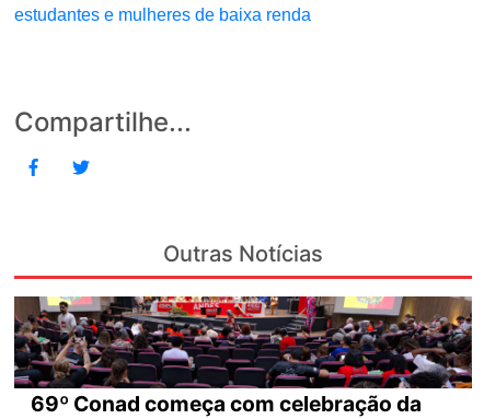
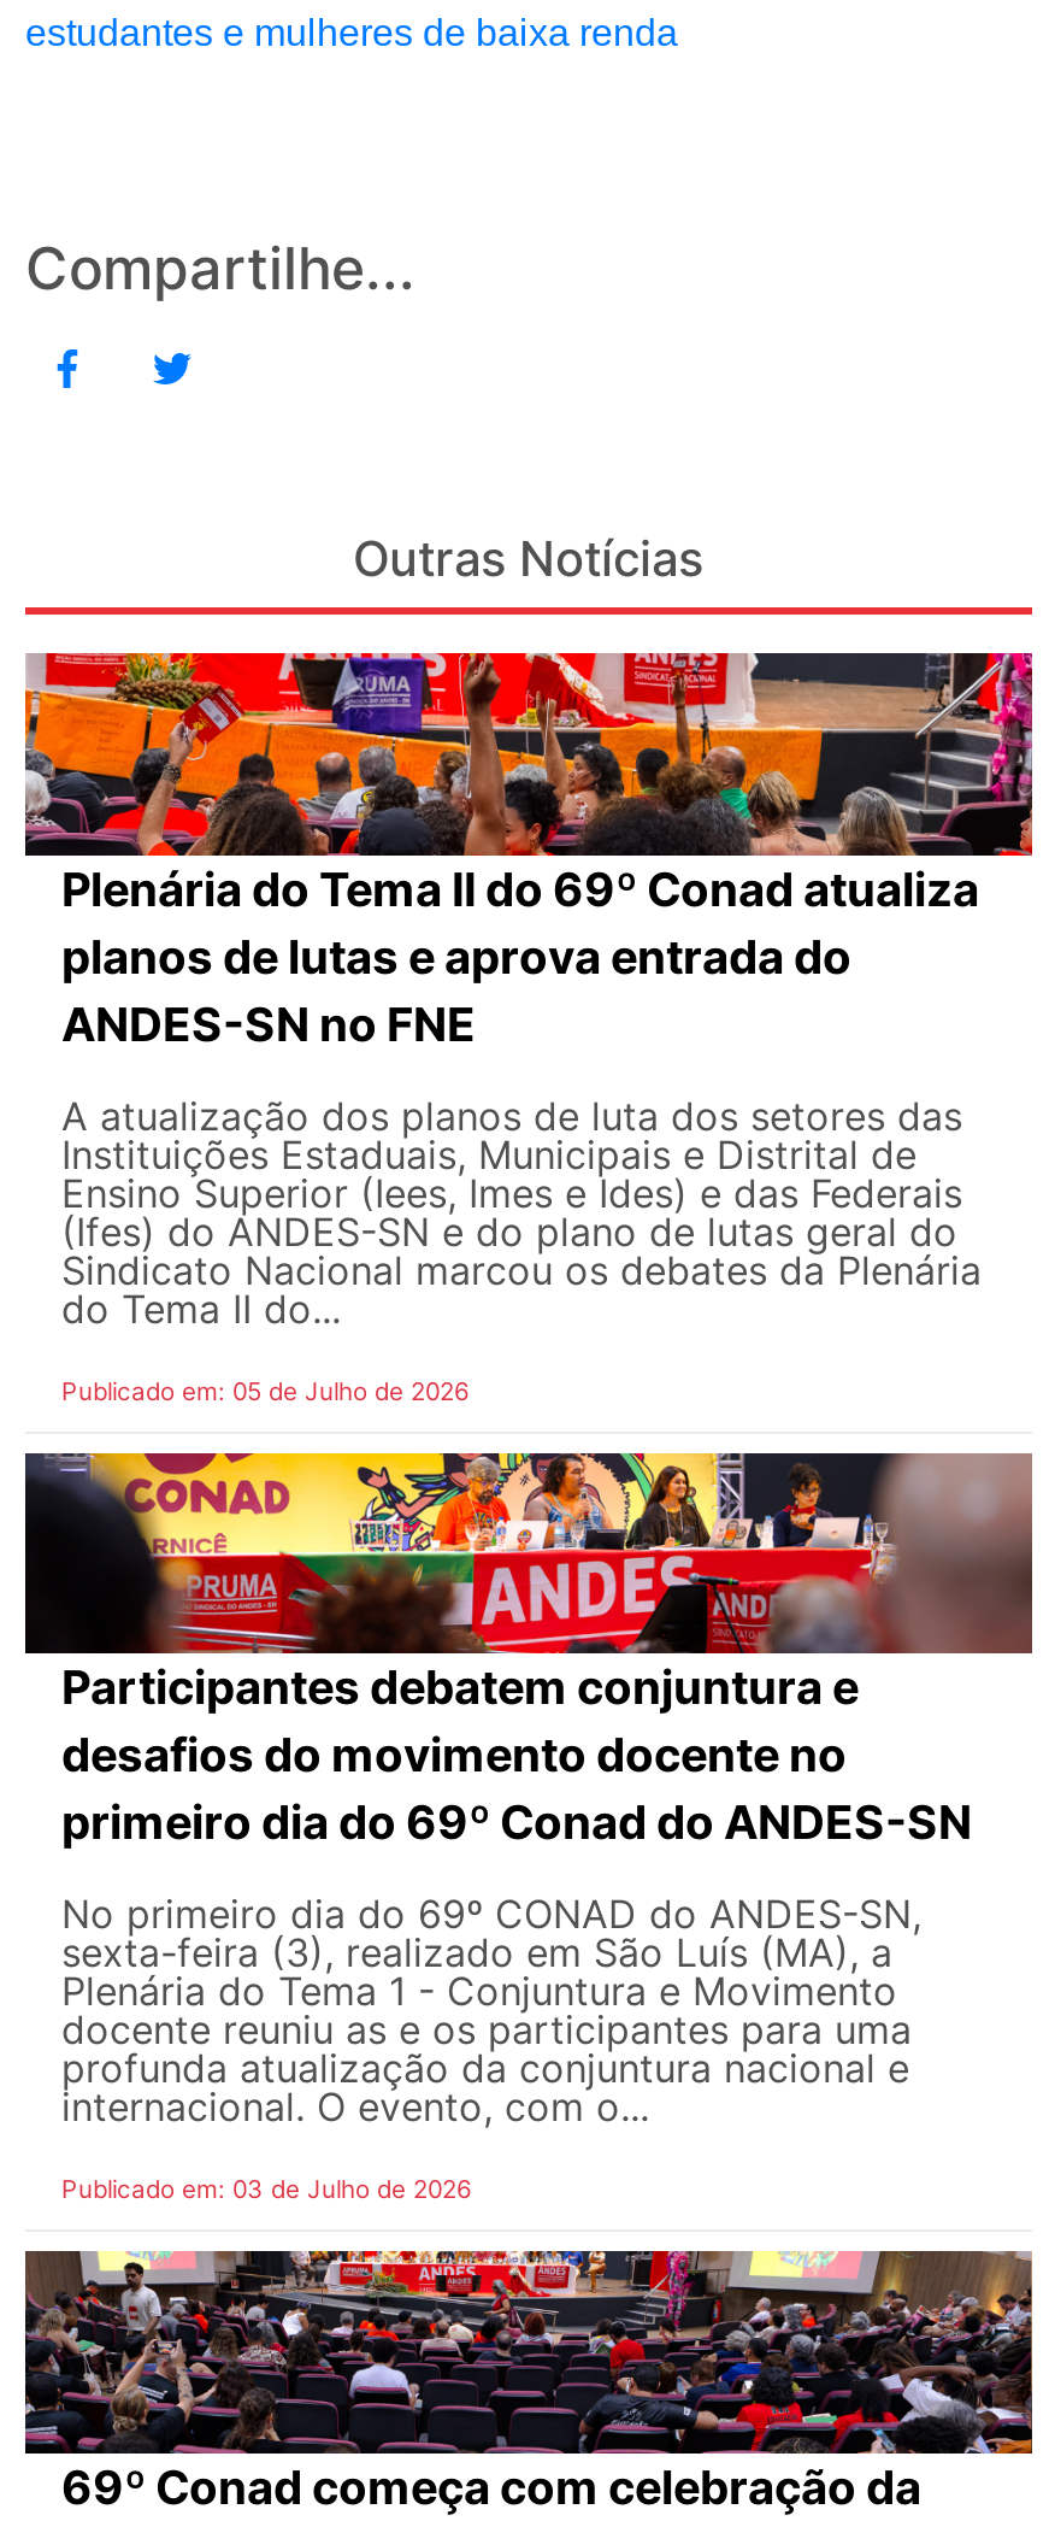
none -> [23,651,1035,1404] [image] | Plenária do Tema II do 69º Conad atualiza | planos de lutas e aprova entrada do | ANDES-SN no FNE | A atualização dos planos de luta dos setores das | Instituições Estaduais, Municipais e Distrital de | Ensino Superior (Iees, Imes e Ides) e das Federais | (Ifes) do ANDES-SN e do plano de lutas geral do | Sindicato Nacional marcou os debates da Plenária | do Tema II do... | Publicado em: 05 de Julho de 2026
none -> [23,1451,1035,2203] [image] | Participantes debatem conjuntura e | desafios do movimento docente no | primeiro dia do 69º Conad do ANDES-SN | No primeiro dia do 69º CONAD do ANDES-SN, | sexta-feira (3), realizado em São Luís (MA), a | Plenária do Tema 1 - Conjuntura e Movimento | docente reuniu as e os participantes para uma | profunda atualização da conjuntura nacional e | internacional. O evento, com o... | Publicado em: 03 de Julho de 2026

